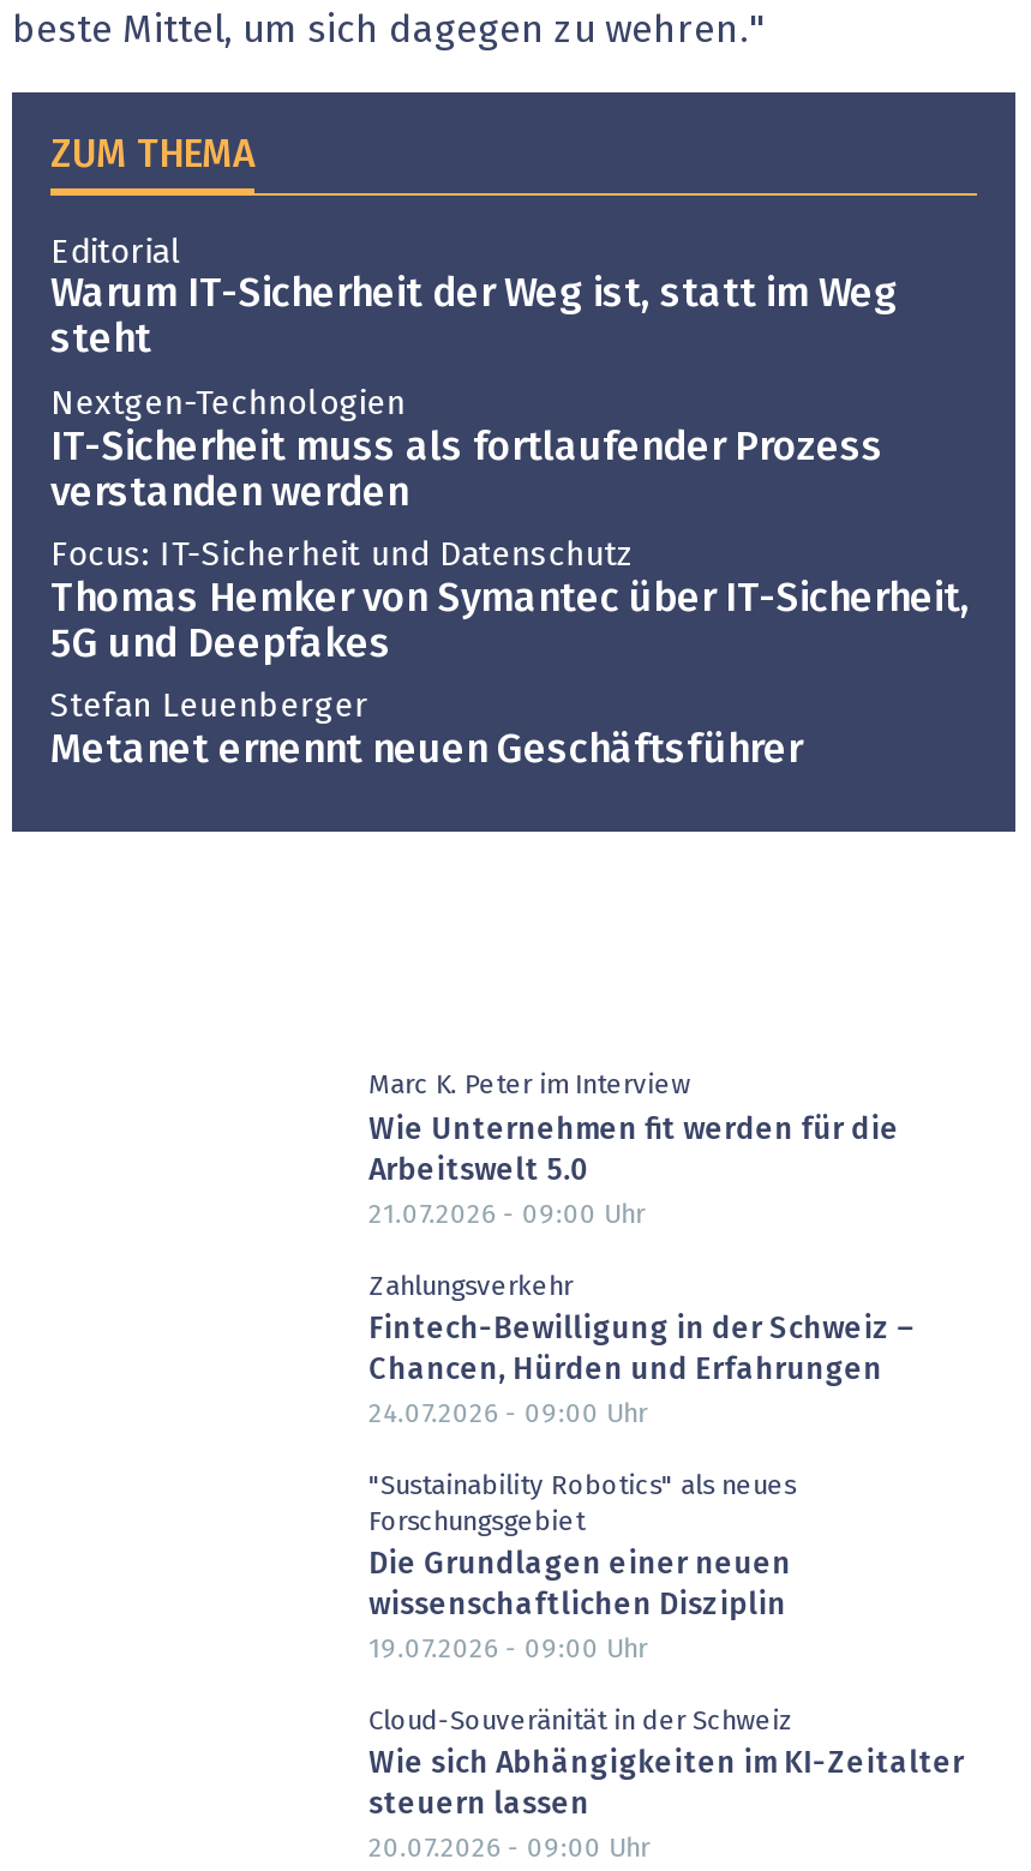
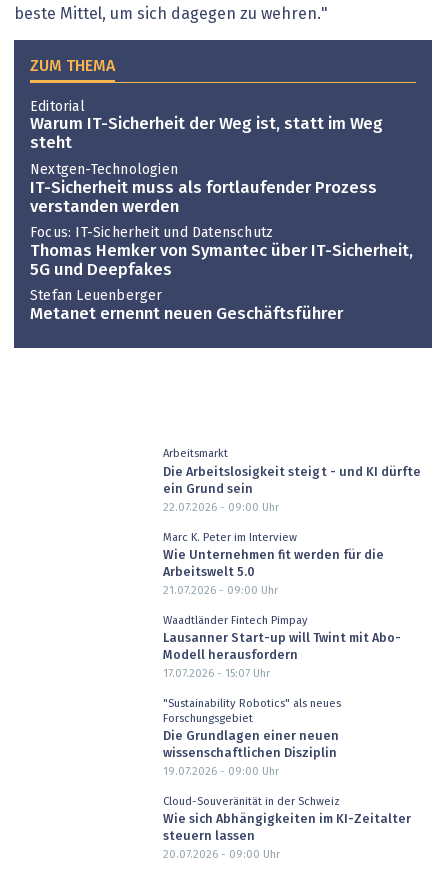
none -> [163,448,421,512] Arbeitsmarkt | Die Arbeitslosigkeit steigt - und KI dürfte | ein Grund sein | 22.07.2026 - 09:00 Uhr
[369,1272,573,1299] Zahlungsverkehr -> [163,614,308,625] Waadtländer Fintech Pimpay
[369,1314,916,1426] Fintech-Bewilligung in der Schweiz – | Chancen, Hürden und Erfahrungen | 24.07.2026 - 09:00 Uhr -> [163,632,401,679] Lausanner Start-up will Twint mit Abo- | Modell herausfordern | 17.07.2026 - 15:07 Uhr

